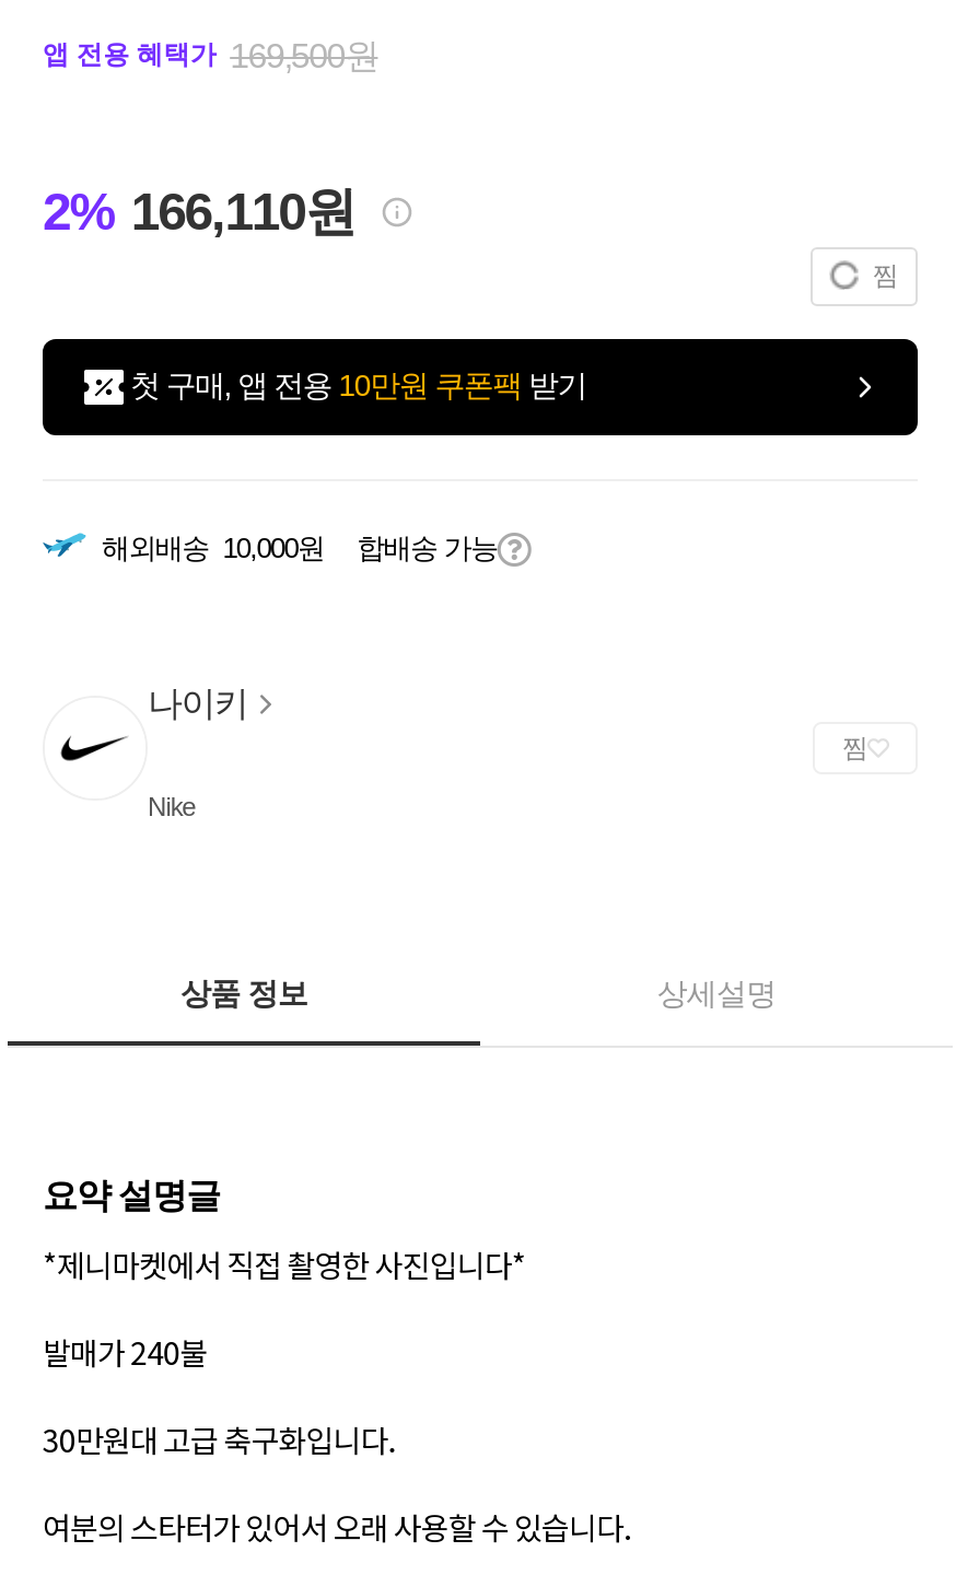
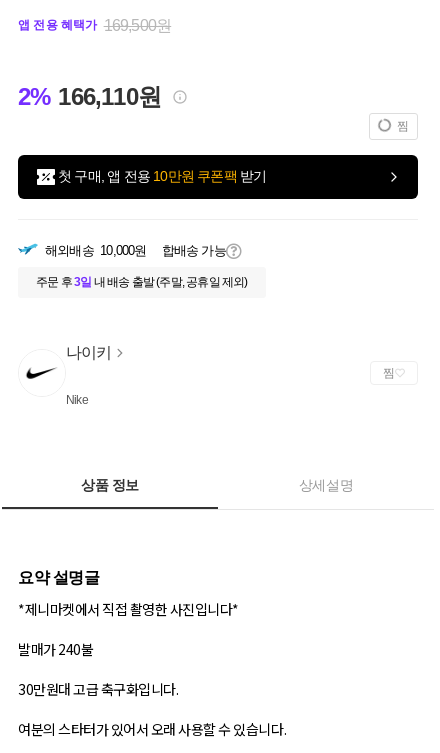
none -> [36,275,248,289] 주문 후 3일 내 배송 출발 (주말, 공휴일 제외)

